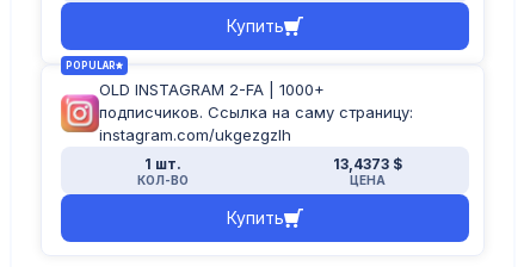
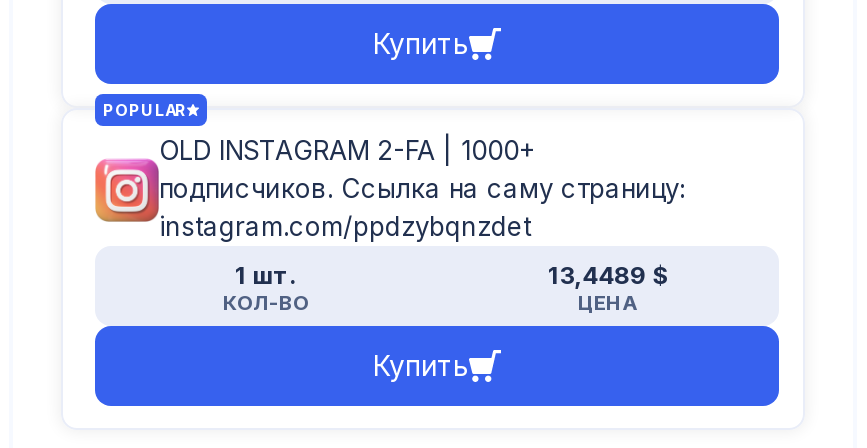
[99,125,291,144] instagram.com/ukgezgzlh -> [159,210,531,242] instagram.com/ppdzybqnzdet
[332,155,402,173] 13,4373 $ -> [548,260,668,290] 13,4489 $

